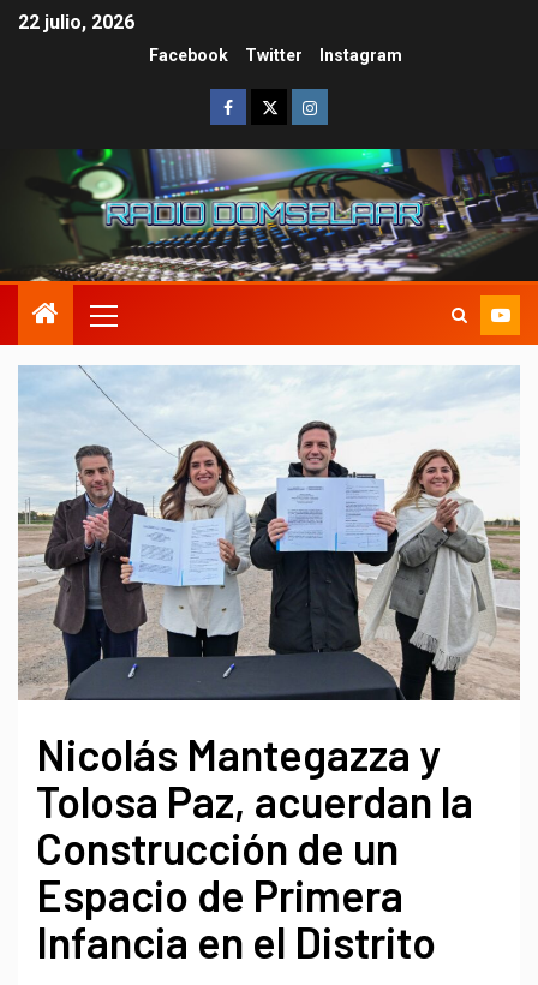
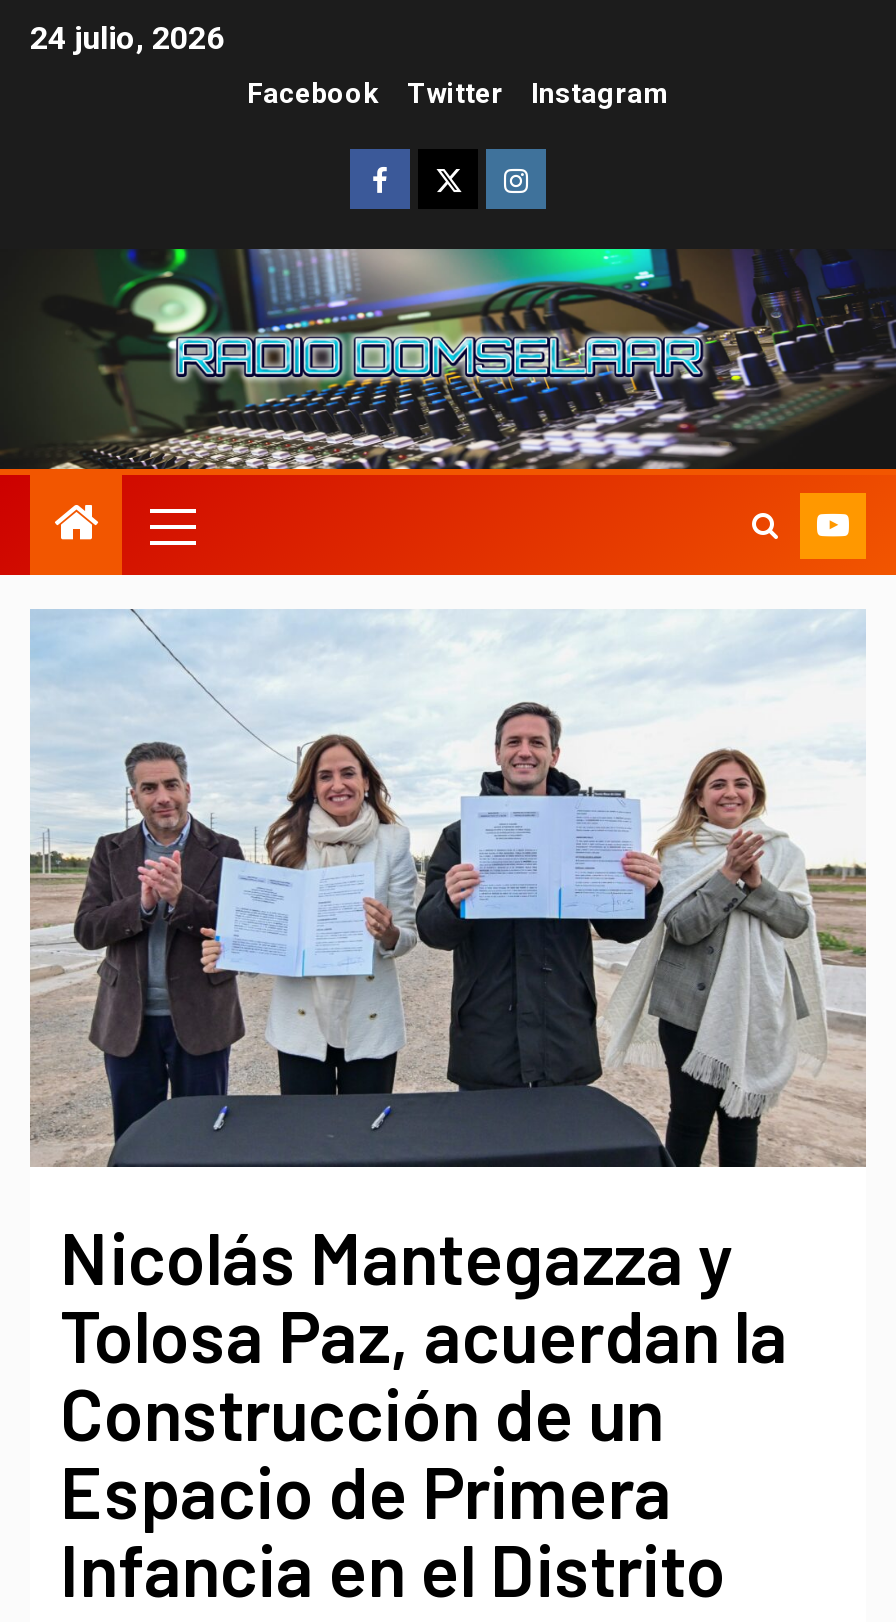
[18,11,134,34] 22 julio, 2026 -> [30,20,224,58] 24 julio, 2026

